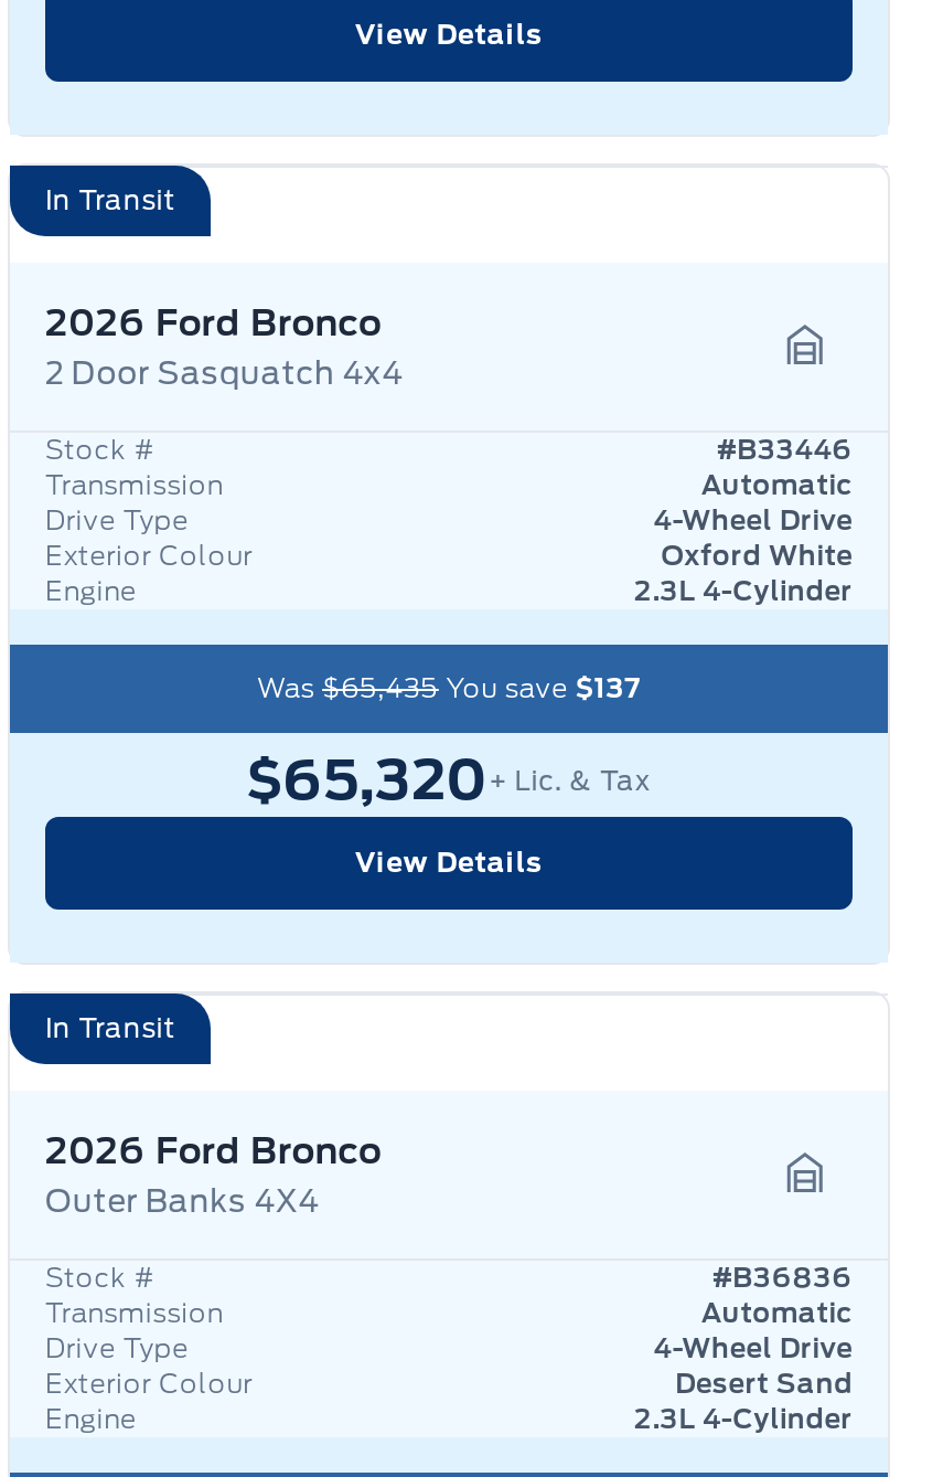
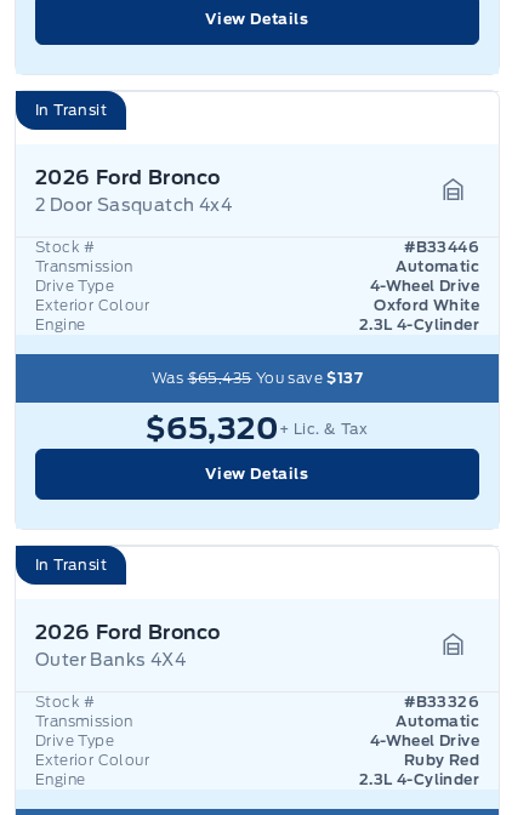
[712,1261,853,1294] #B36836 -> [404,693,479,711] #B33326
[675,1367,853,1400] Desert Sand -> [404,751,479,769] Ruby Red

